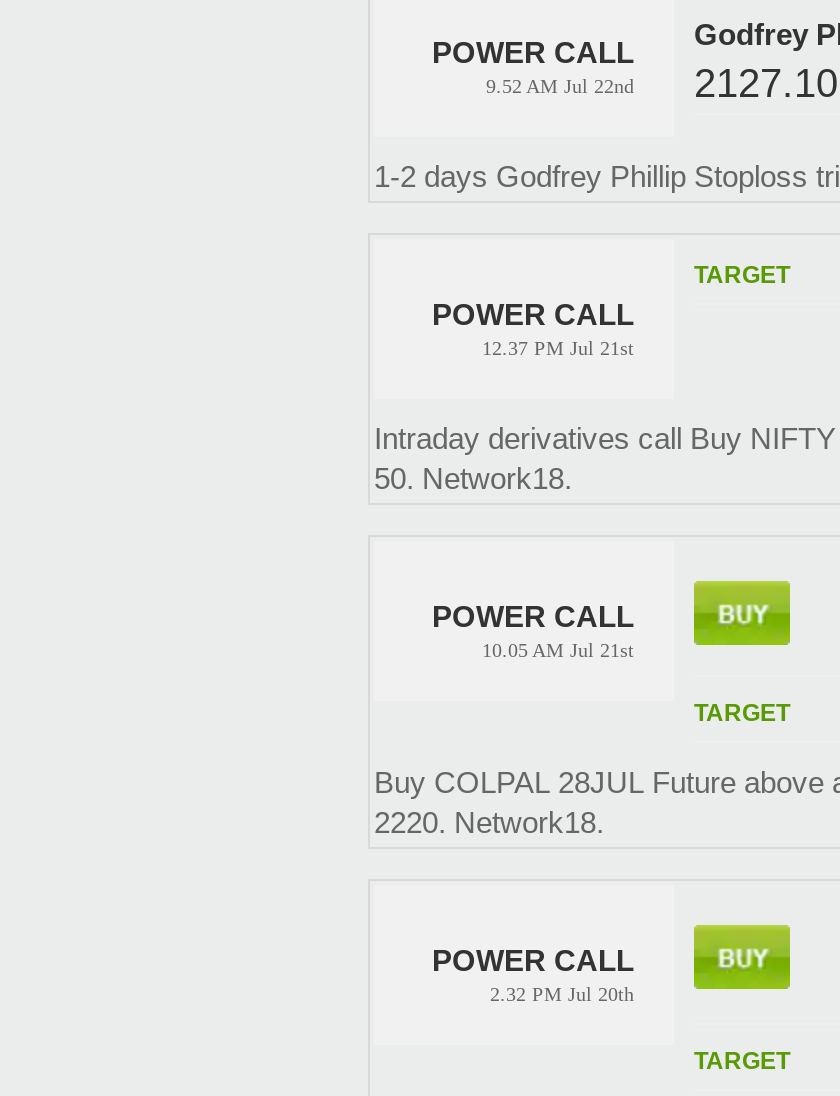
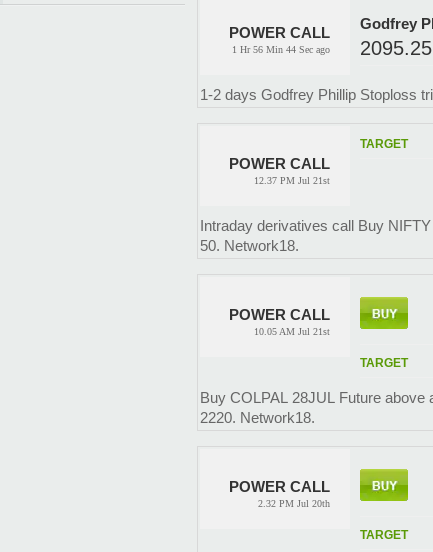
[694,61,838,105] 2127.10 -> [360,37,432,59] 2095.25
[486,75,634,97] 9.52 AM Jul 22nd -> [232,44,330,55] 1 Hr 56 Min 44 Sec ago

